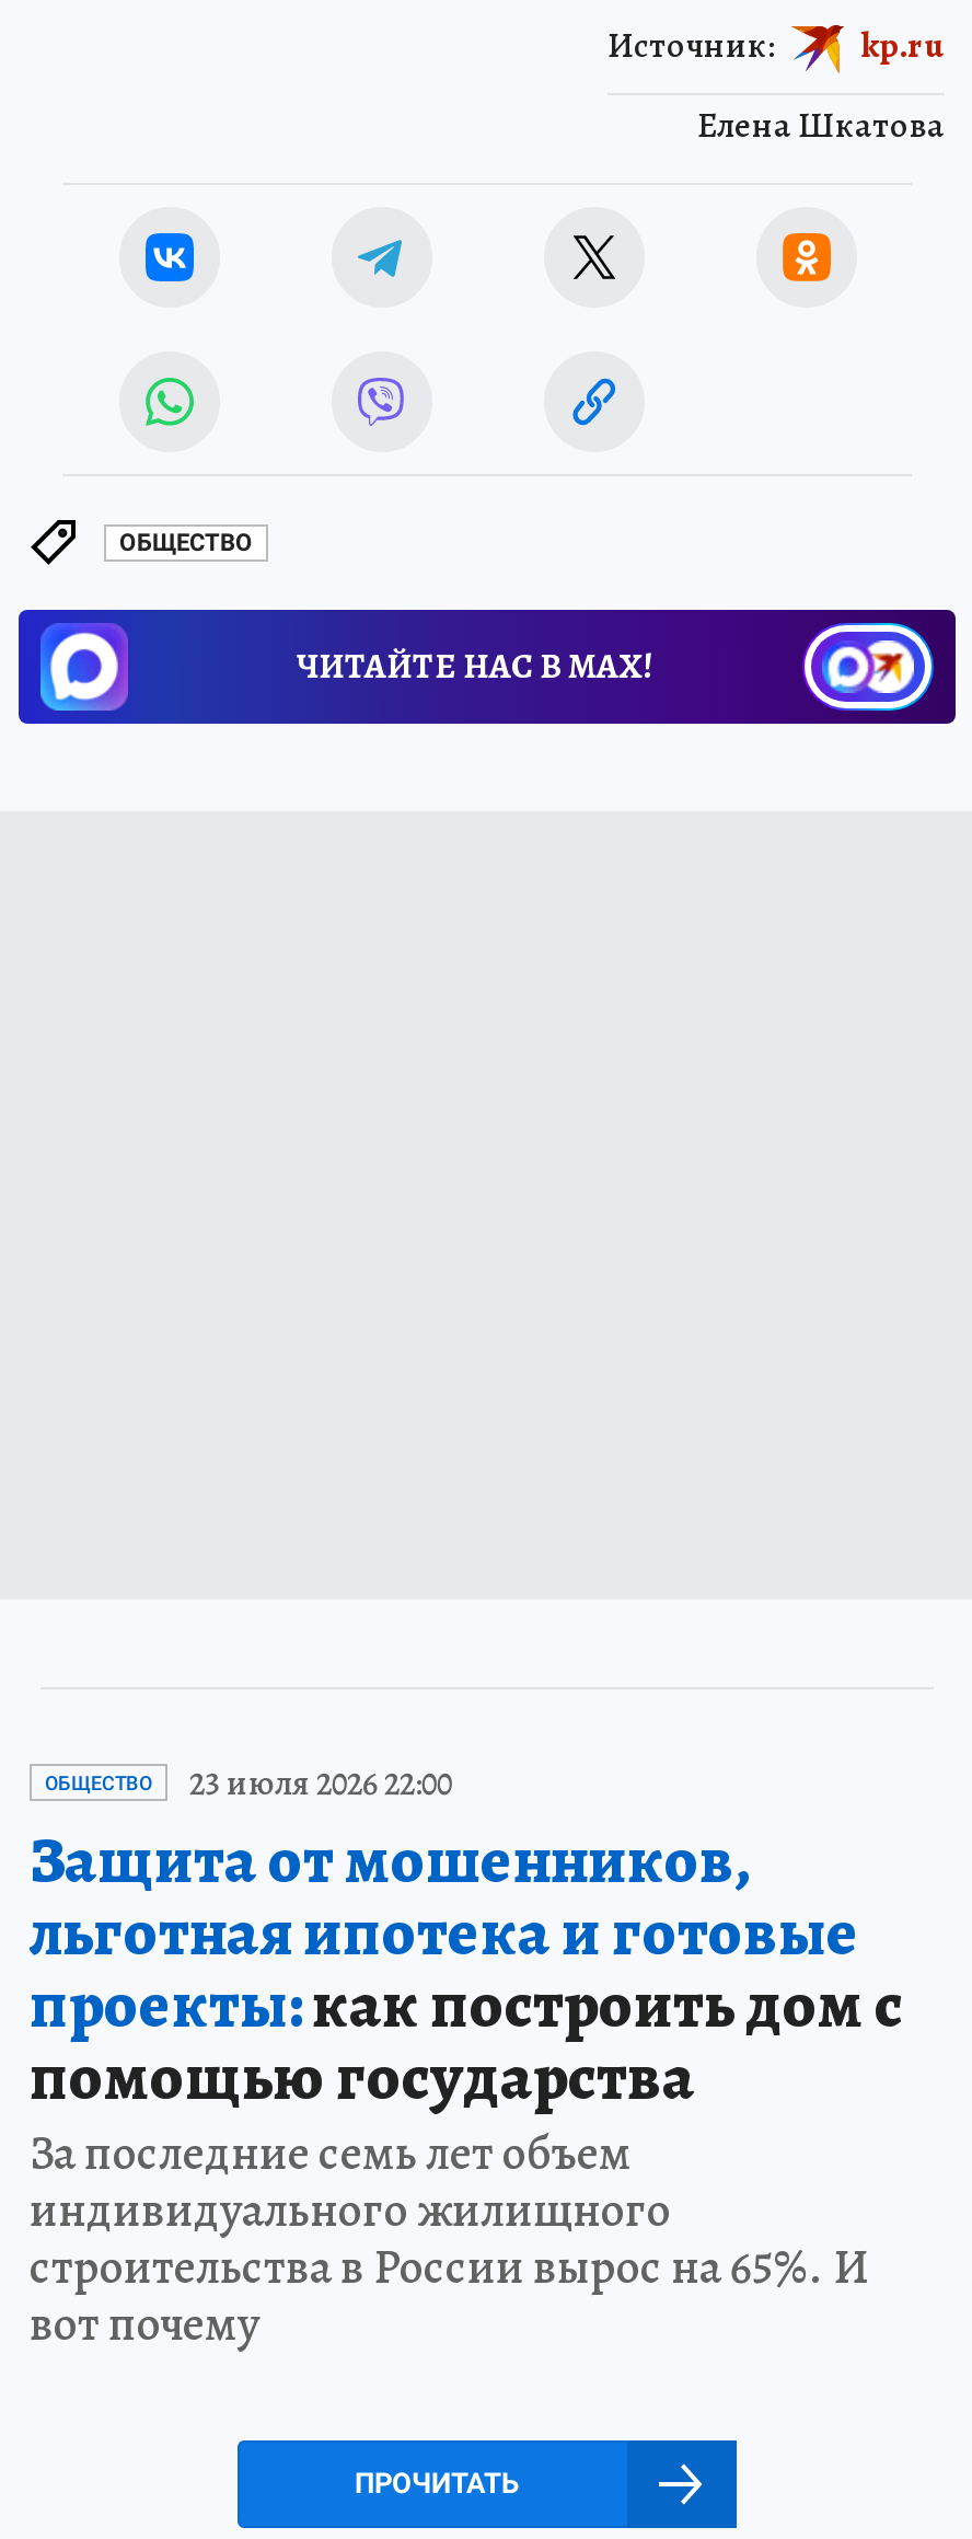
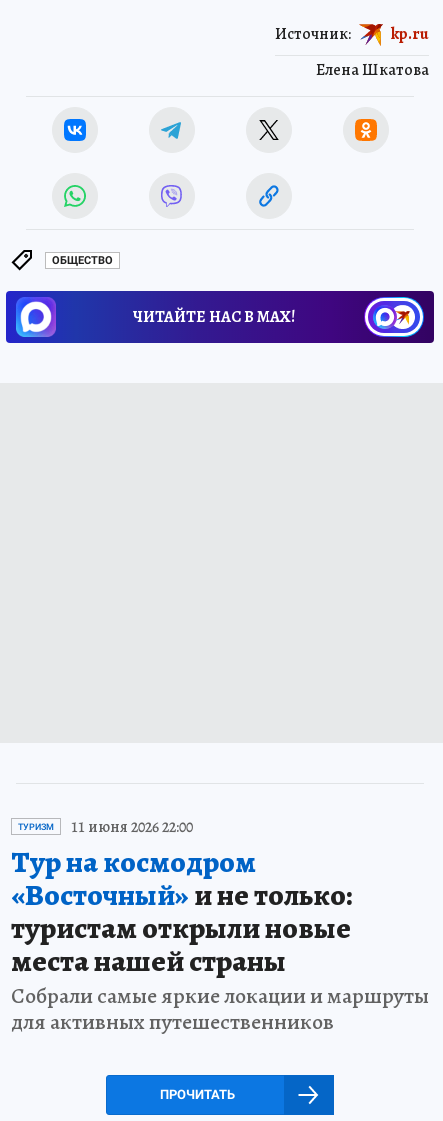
[30,1759,903,2357] ОБЩЕСТВО | 23 июля 2026 22:00 | Защита от мошенников, | льготная ипотека и готовые | проекты:как построить дом с | помощью государства | За последние семь лет объем | индивидуального жилищного | строительства в России вырос на 65%. И | вот почему -> [11,816,429,1037] ТУРИЗМ | 11 июня 2026 22:00 | Тур на космодром | «Восточный»и не только: | туристам открыли новые | места нашей страны | Собрали самые яркие локации и маршруты | для активных путешественников

